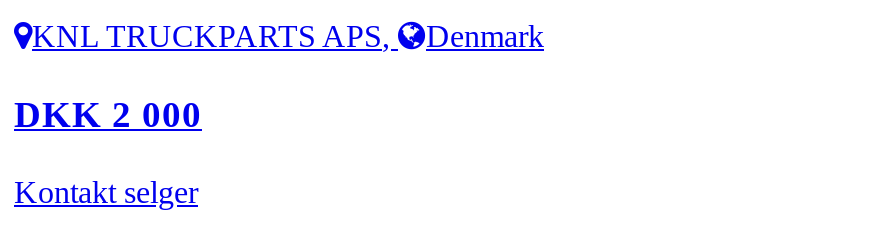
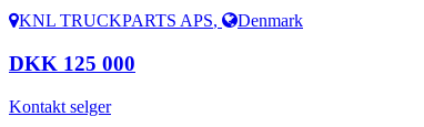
[14,93,202,135] DKK 2 000 -> [9,52,135,75] DKK 125 000

